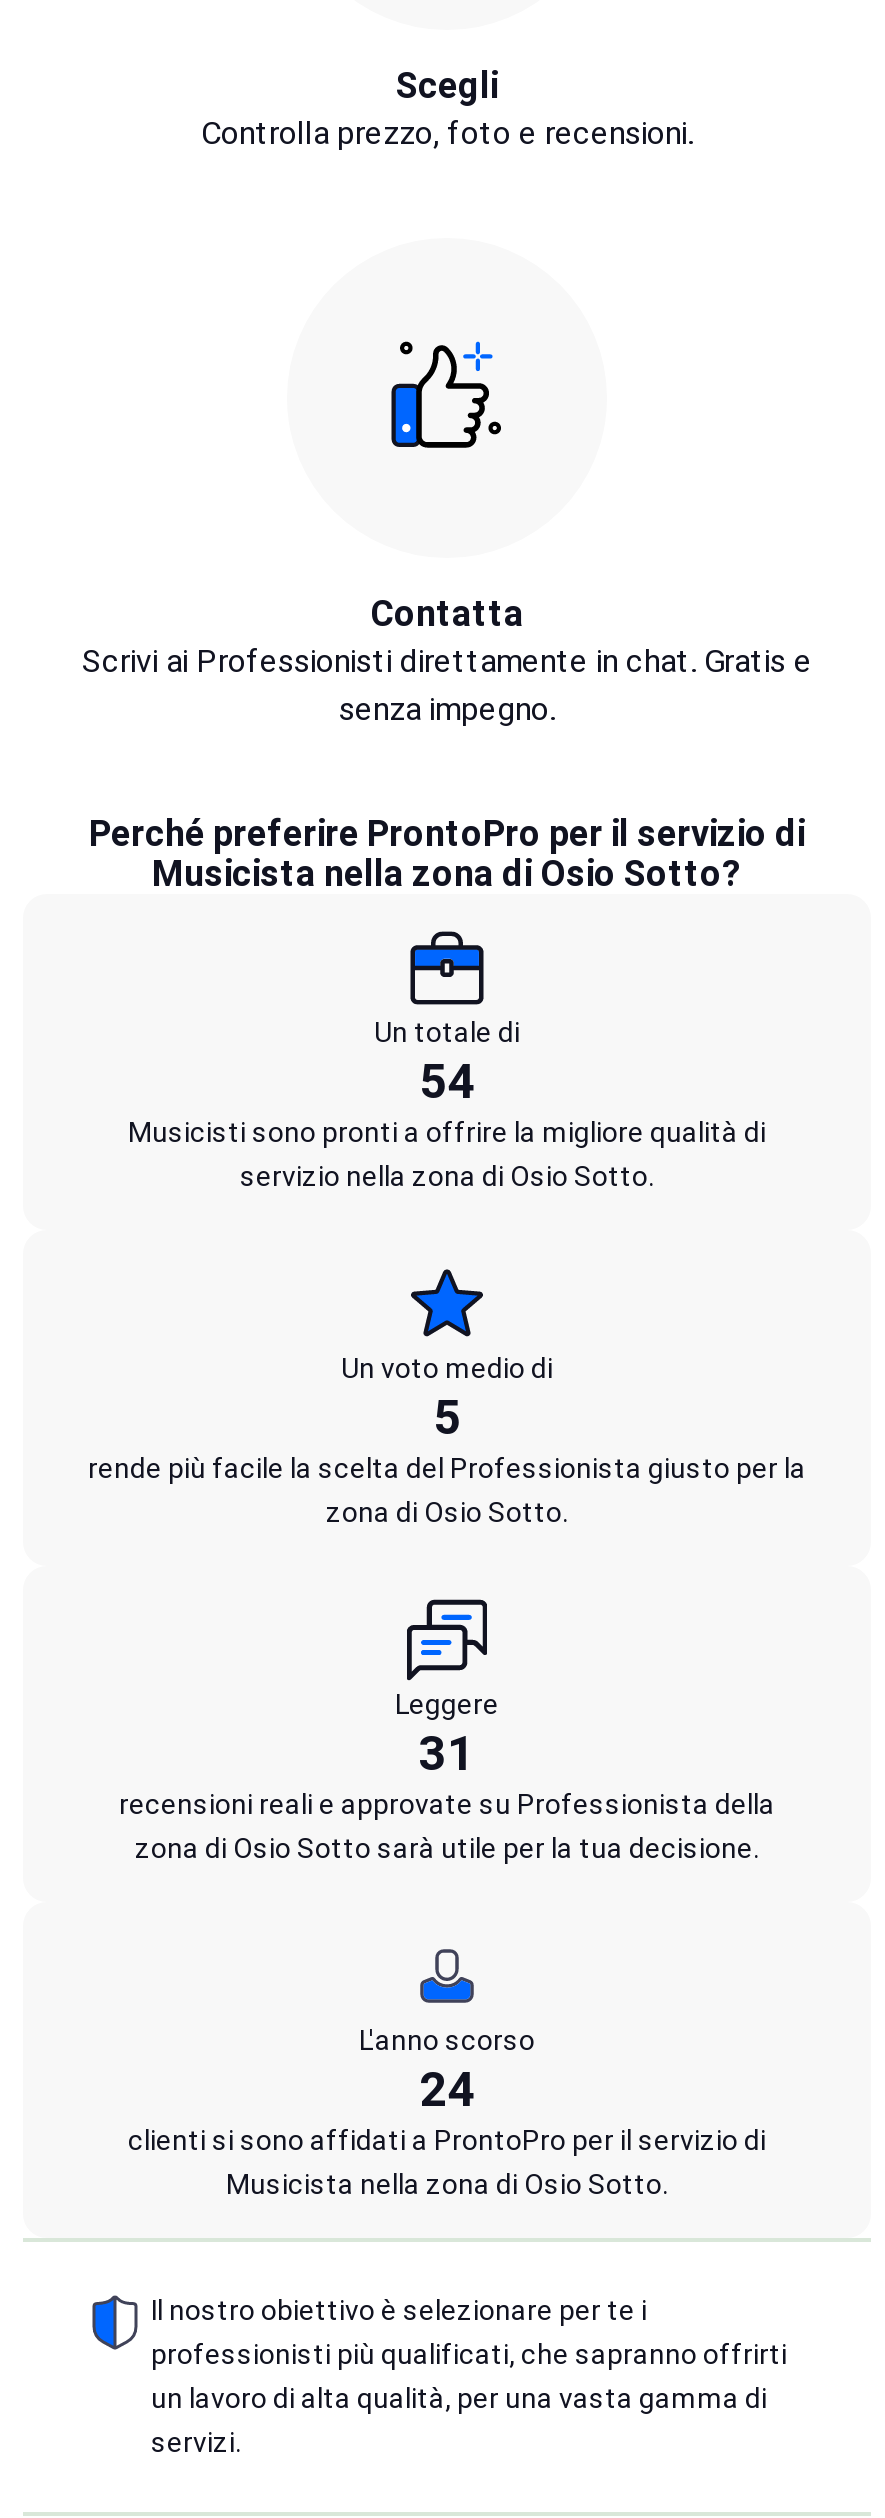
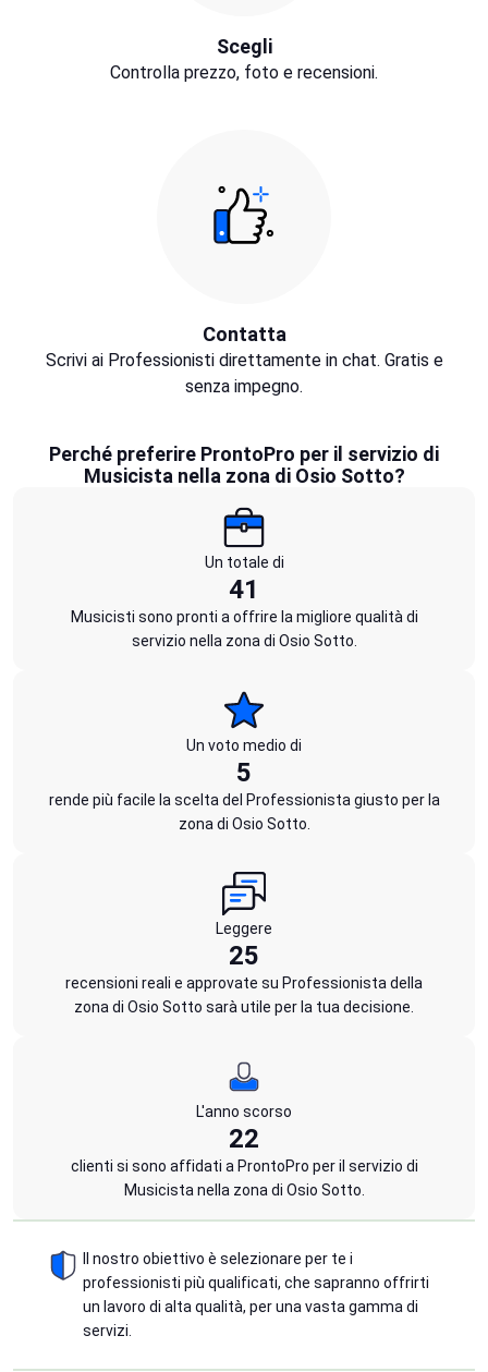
[419,1054,475,1110] 54 -> [229,574,259,605] 41
[419,1726,475,1782] 31 -> [229,940,259,971] 25
[419,2062,475,2118] 24 -> [229,1123,259,1154] 22

